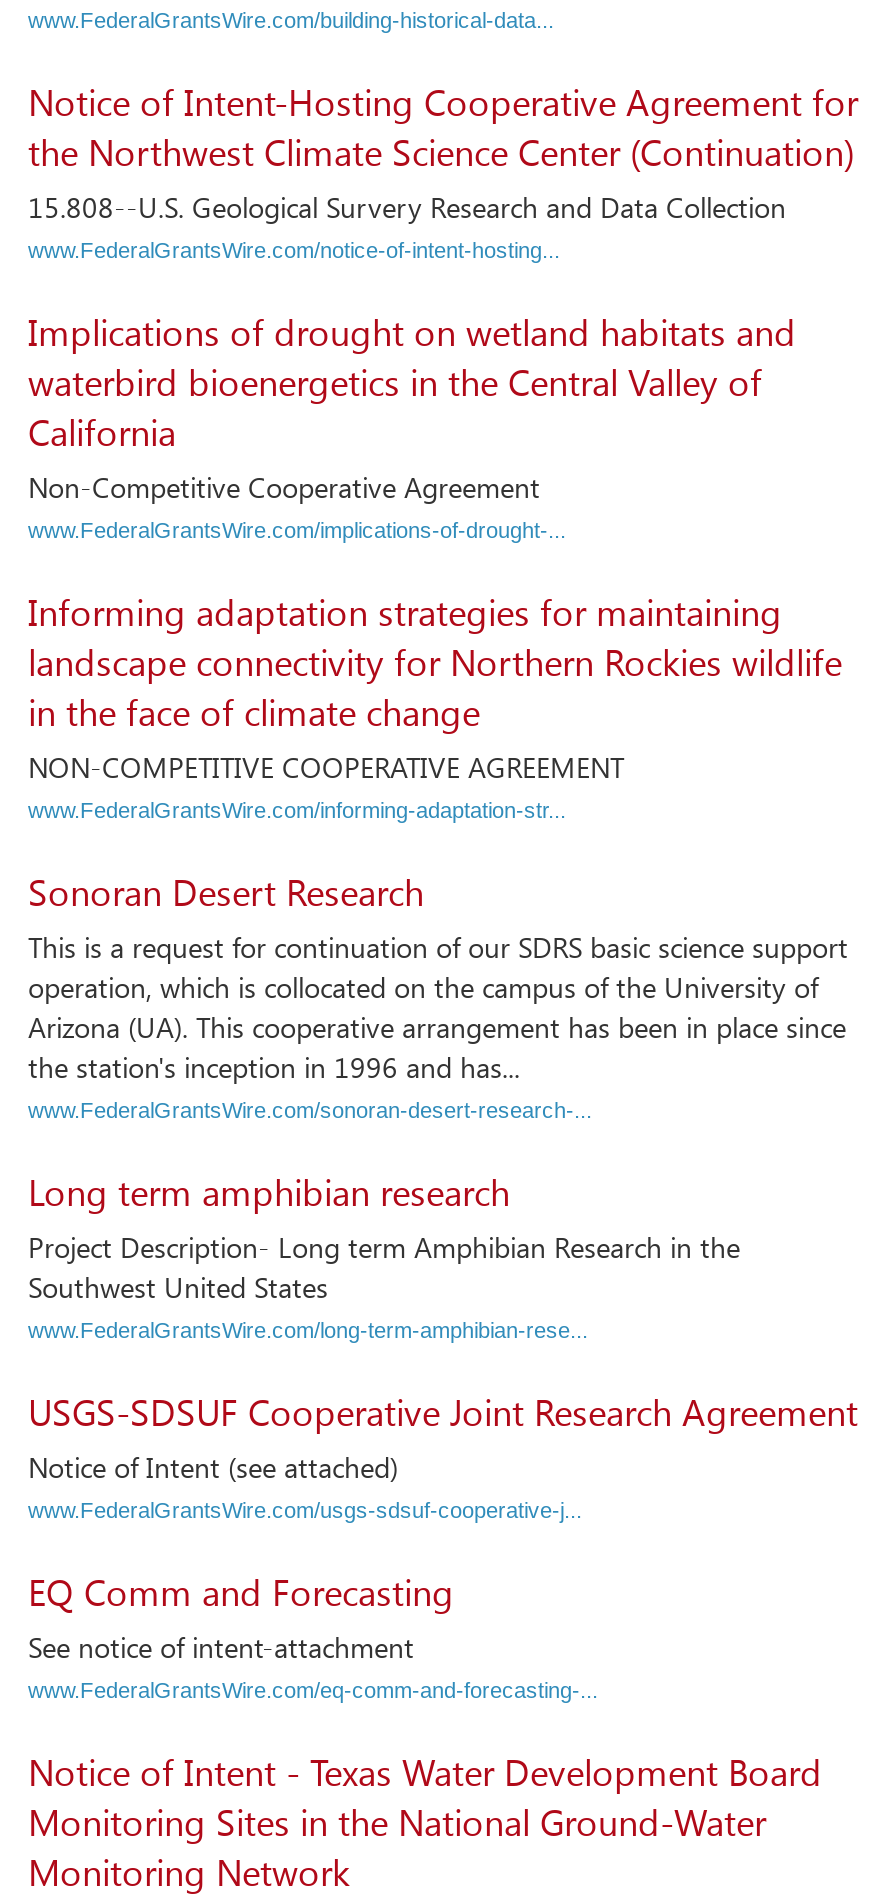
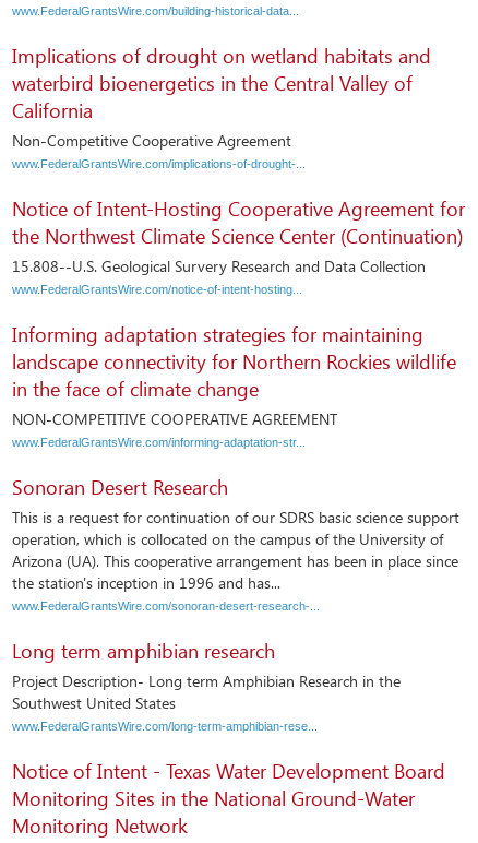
moved [28,78,858,262] -> [12,195,465,296]: Notice of Intent-Hosting Cooperative Agreement for | the Northwest Climate Science Center (Continuation) | 15.808--U.S. Geological Survery Research and Data Collection | www.FederalGrantsWire.com/notice-of-intent-hosting...
[28,1388,858,1702] USGS-SDSUF Cooperative Joint Research Agreement | Notice of Intent (see attached) | www.FederalGrantsWire.com/usgs-sdsuf-cooperative-j... | EQ Comm and Forecasting | See notice of intent-attachment | www.FederalGrantsWire.com/eq-comm-and-forecasting-... -> none

